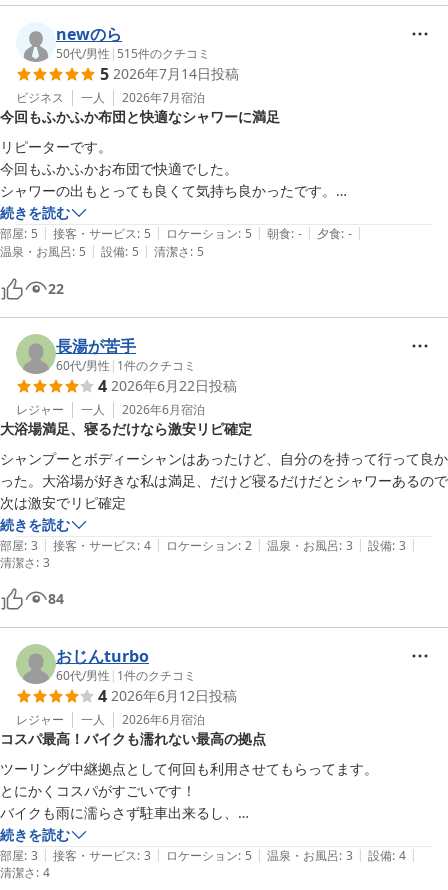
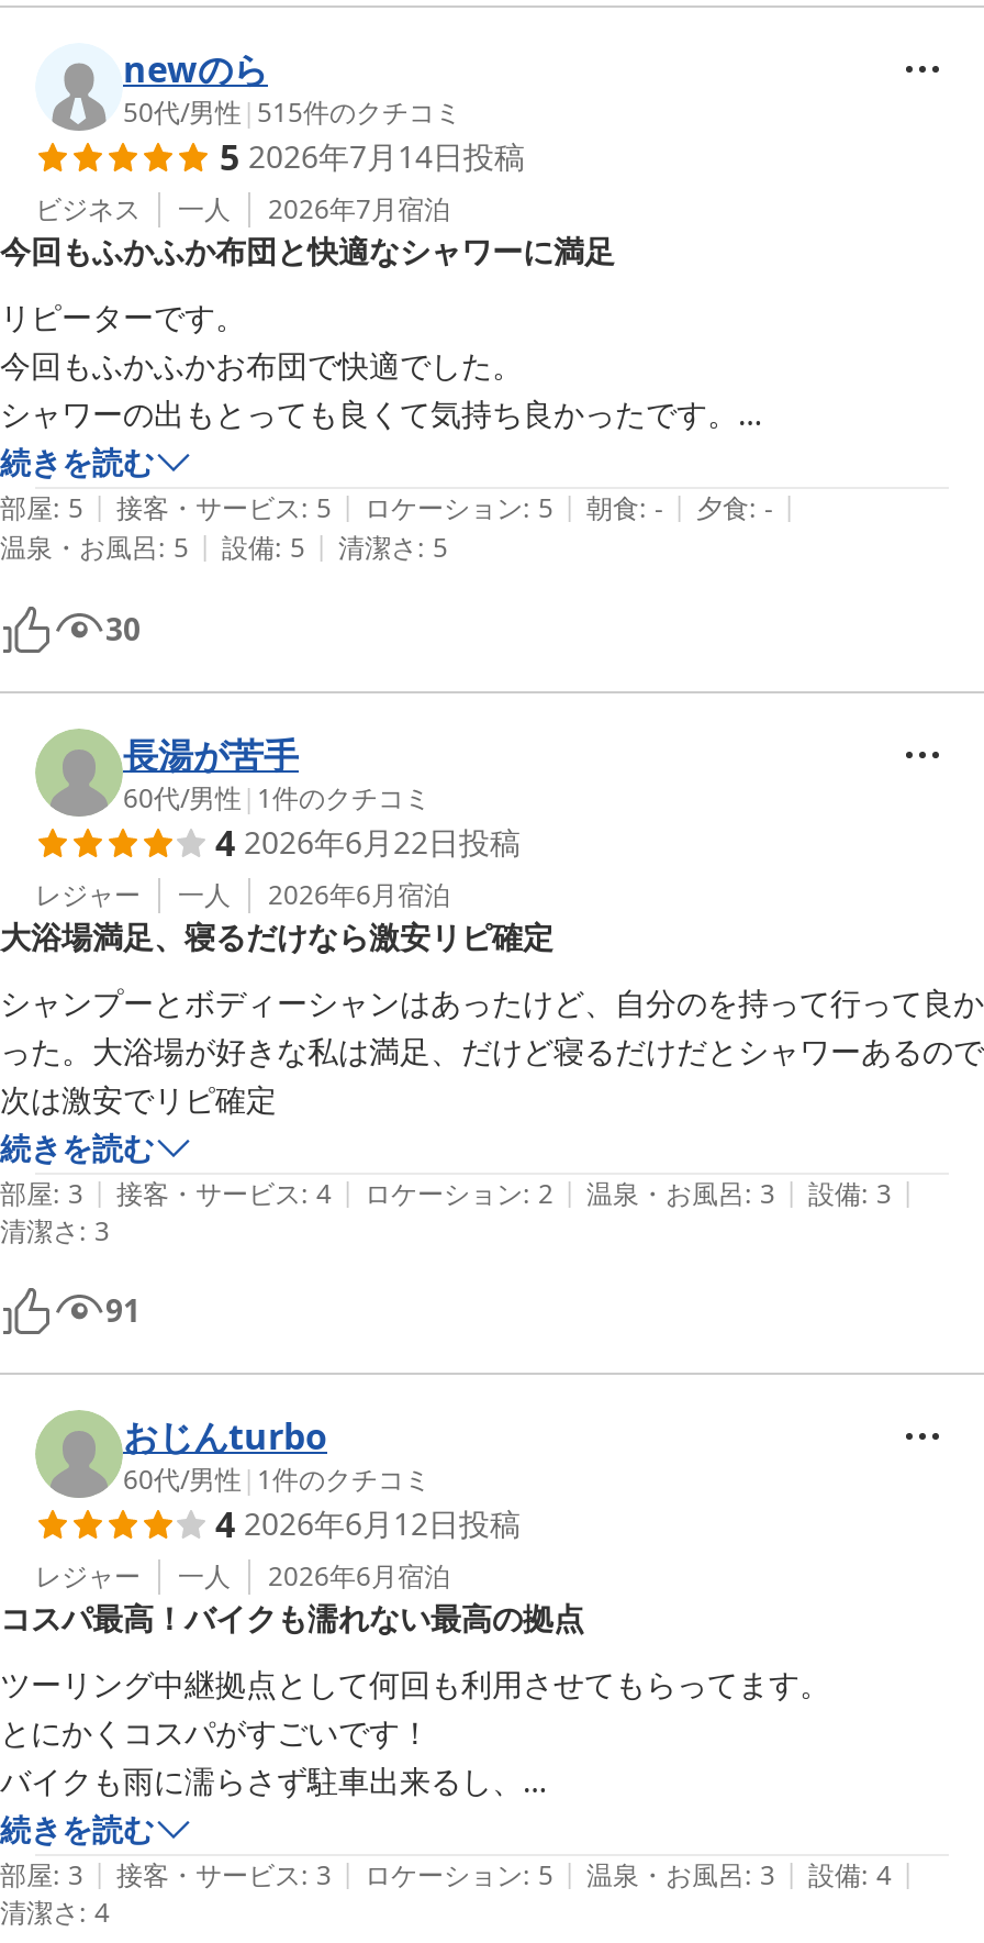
[48,279,64,298] 22 -> [105,608,141,649] 30
[48,589,64,608] 84 -> [105,1289,141,1331] 91

